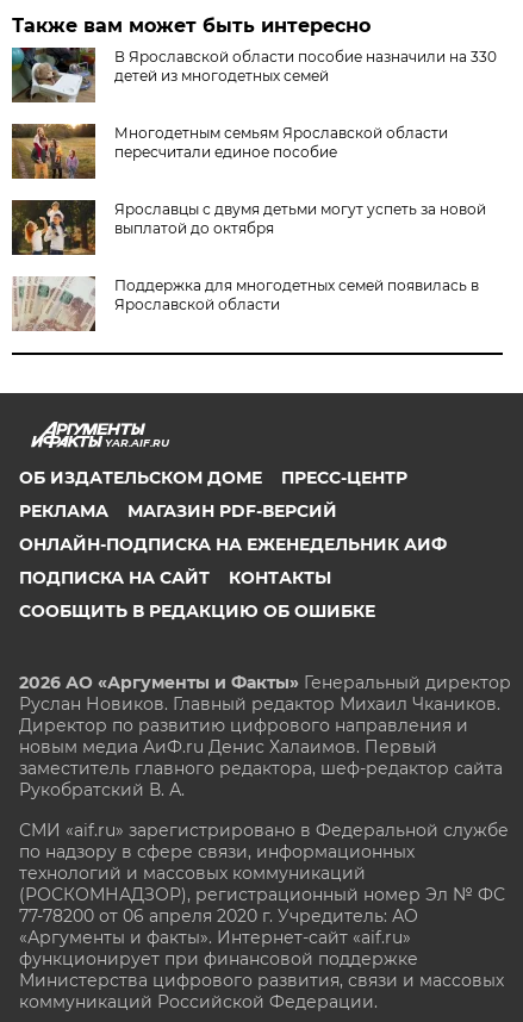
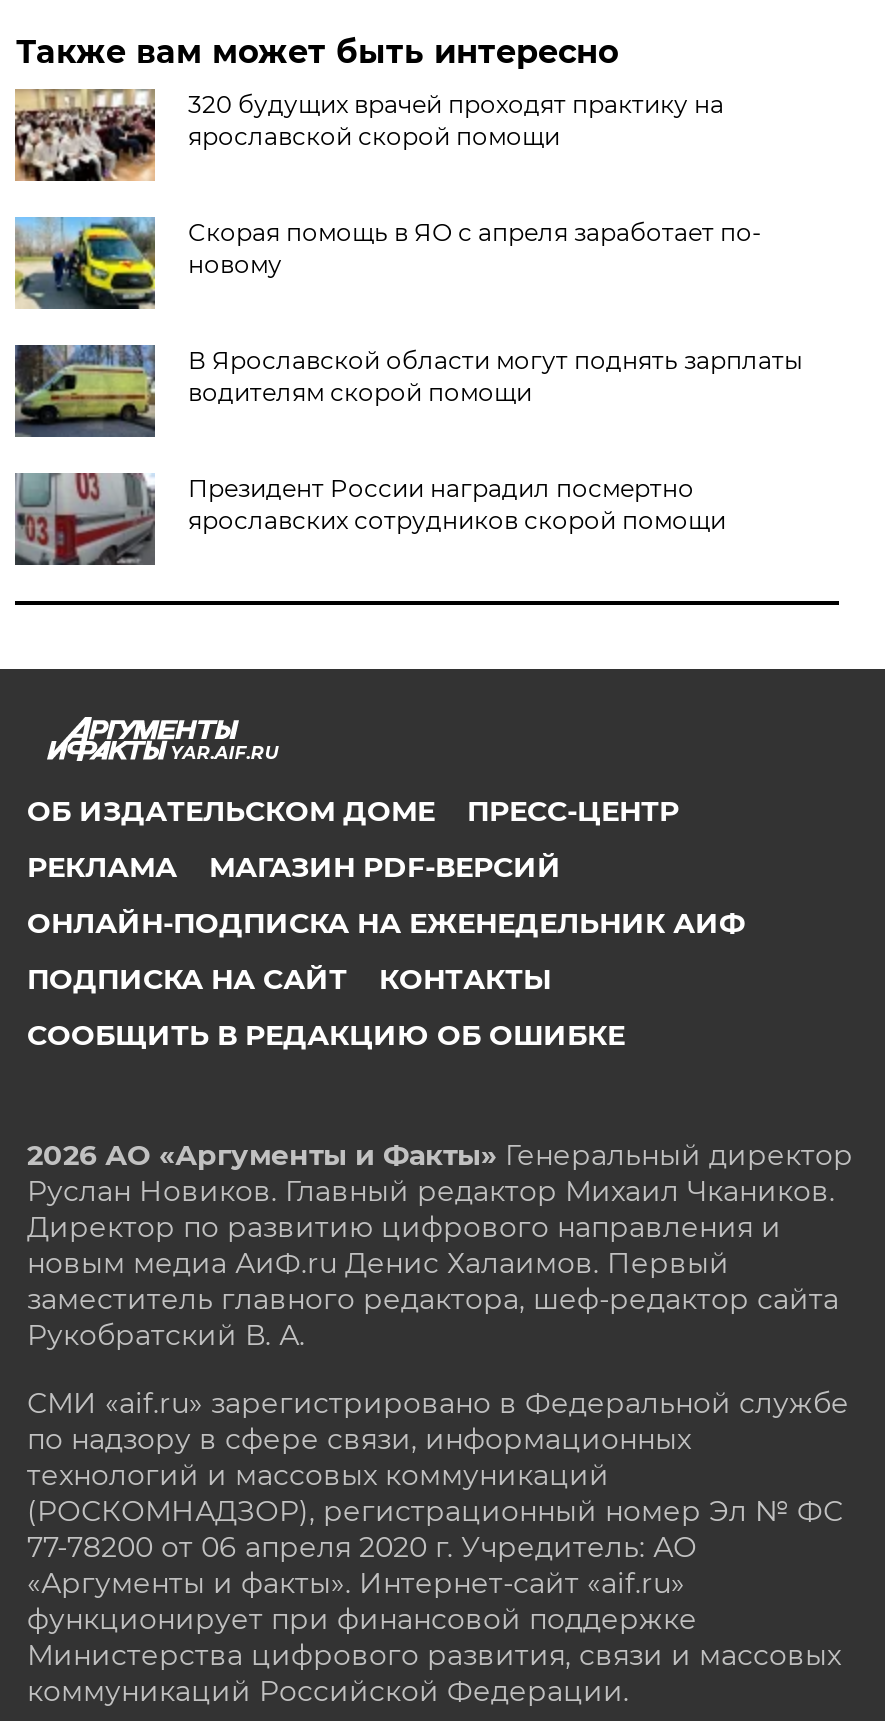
[11,46,497,104] [image] | В Ярославской области пособие назначили на 330 | детей из многодетных семей -> [13,87,724,183] [image] | 320 будущих врачей проходят практику на | ярославской скорой помощи
[11,123,448,180] [image] | Многодетным семьям Ярославской области | пересчитали единое пособие -> [13,215,762,311] [image] | Скорая помощь в ЯО с апреля заработает по- | новому
[12,199,487,255] [image] | Ярославцы с двумя детьми могут успеть за новой | выплатой до октября -> [13,343,802,437] [image] | В Ярославской области могут поднять зарплаты | водителям скорой помощи
[13,275,479,332] [image] | Поддержка для многодетных семей появилась в | Ярославской области -> [15,471,726,567] [image] | Президент России наградил посмертно | ярославских сотрудников скорой помощи

